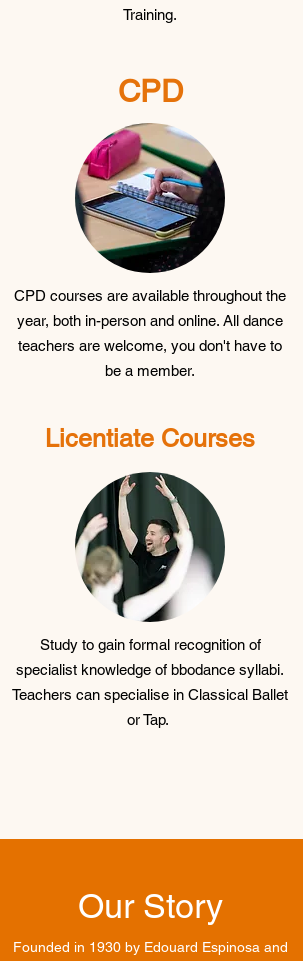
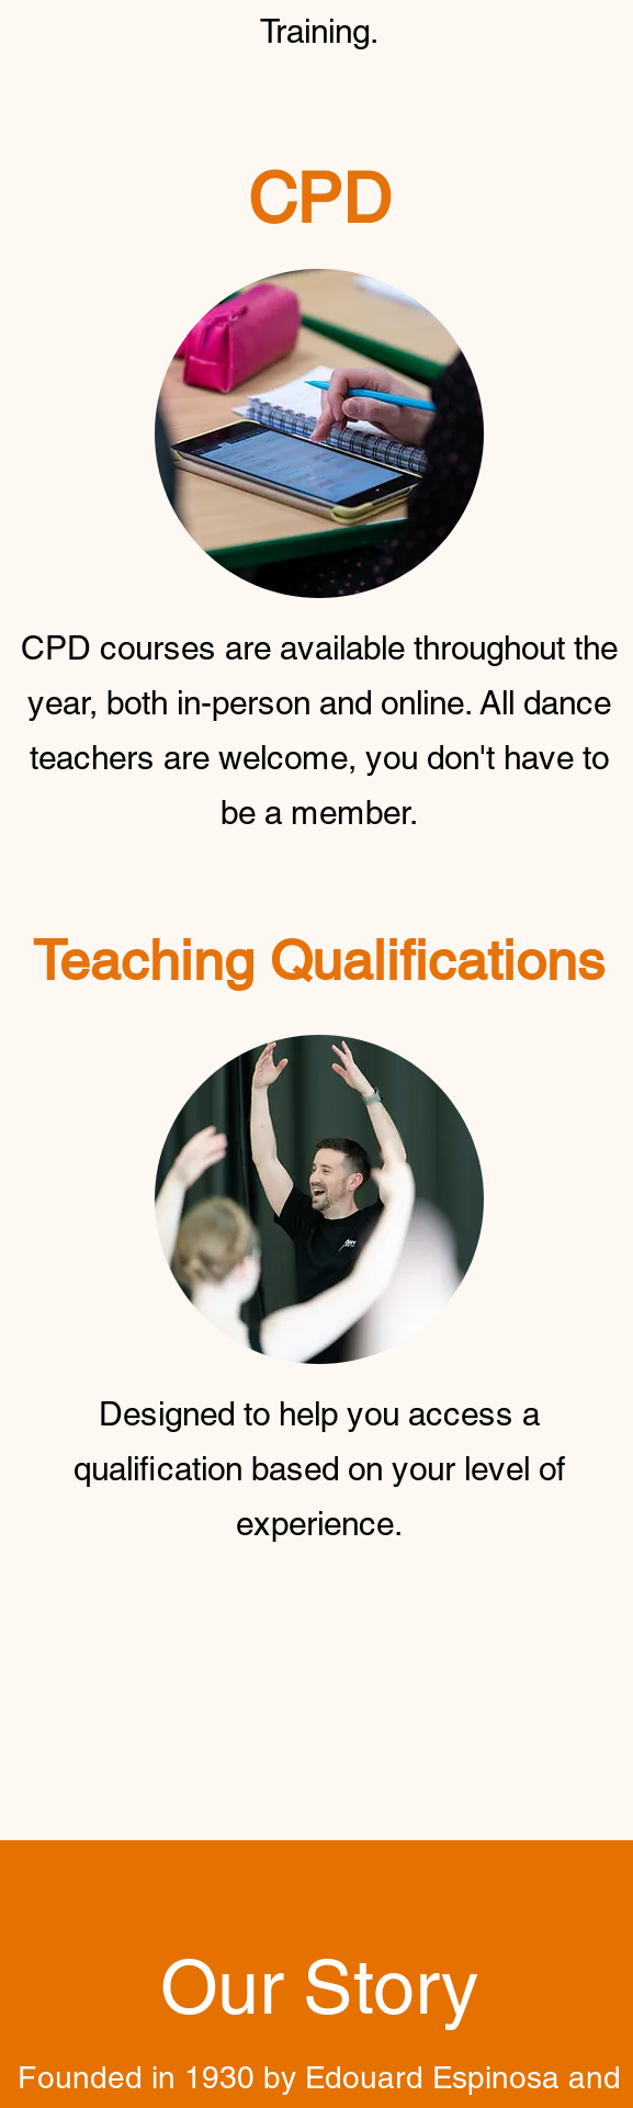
[45,424,255,453] Licentiate Courses -> [33,930,606,994] Teaching Qualifications
[12,636,288,728] Study to gain formal recognition of | specialist knowledge of bbodance syllabi. | Teachers can specialise in Classical Ballet | or Tap. -> [74,1395,565,1542] Designed to help you access a | qualification based on your level of | experience.

